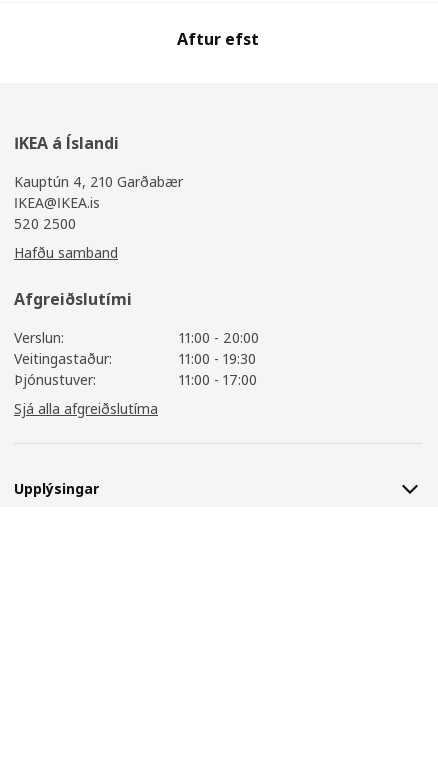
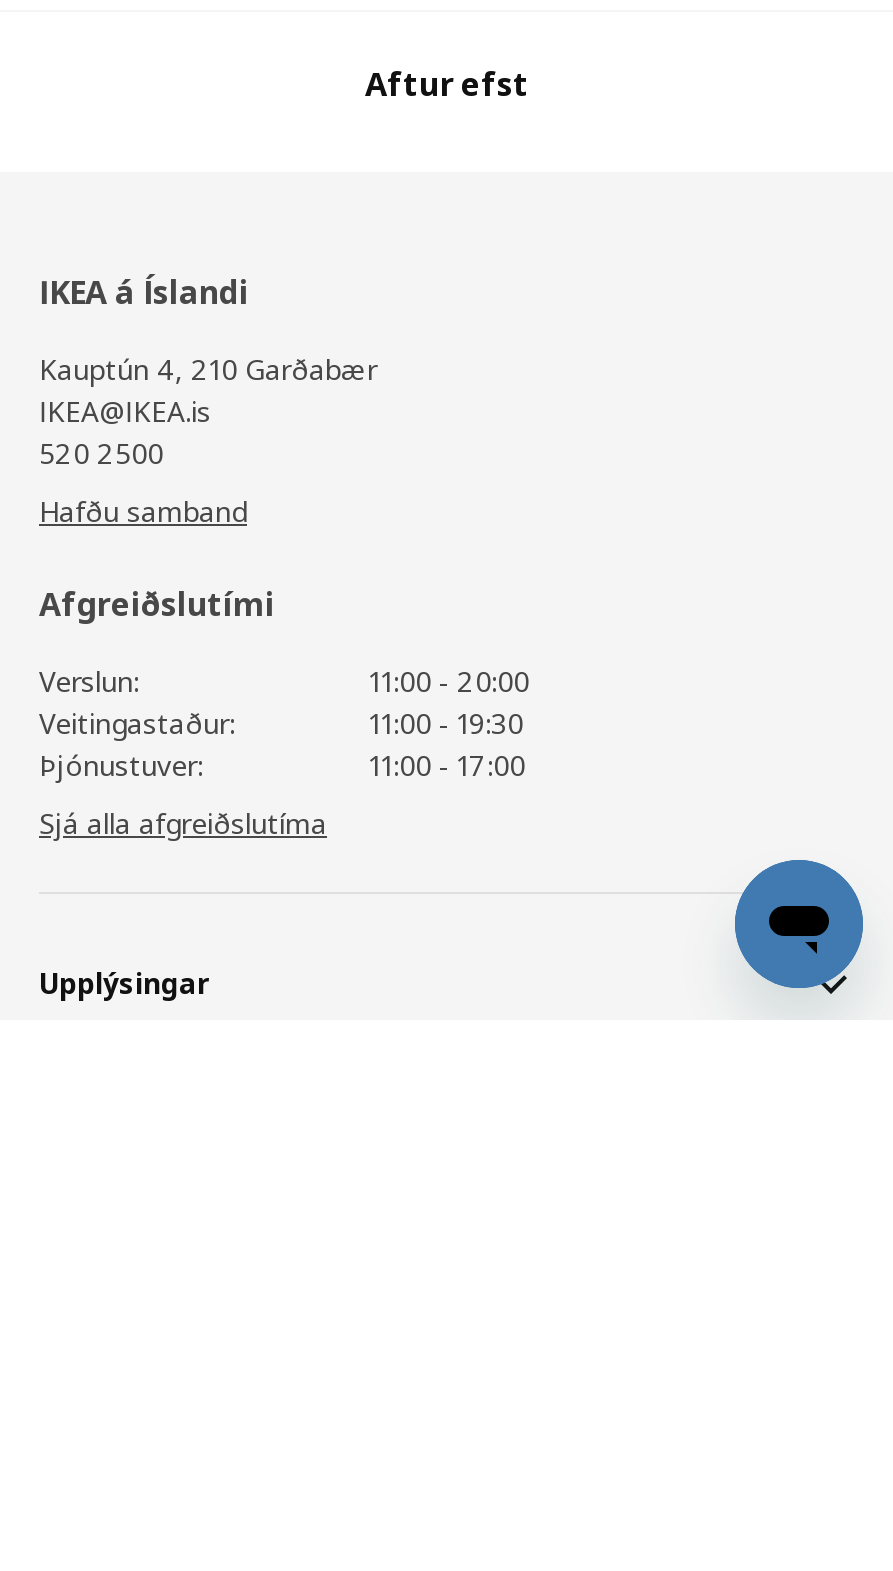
none -> [731,858,867,1016] [image]

